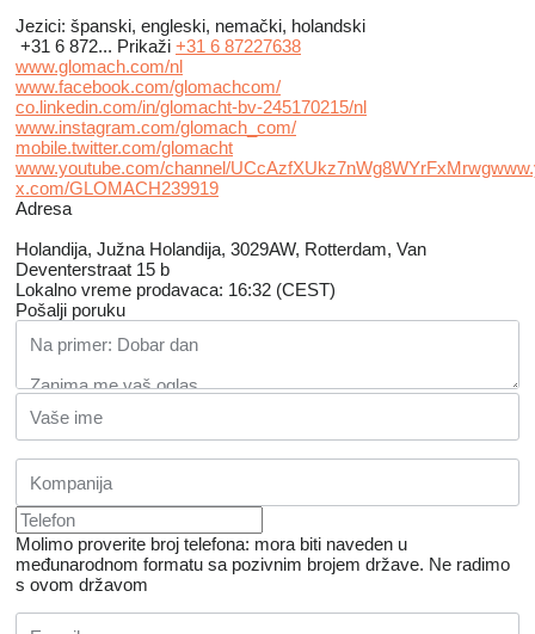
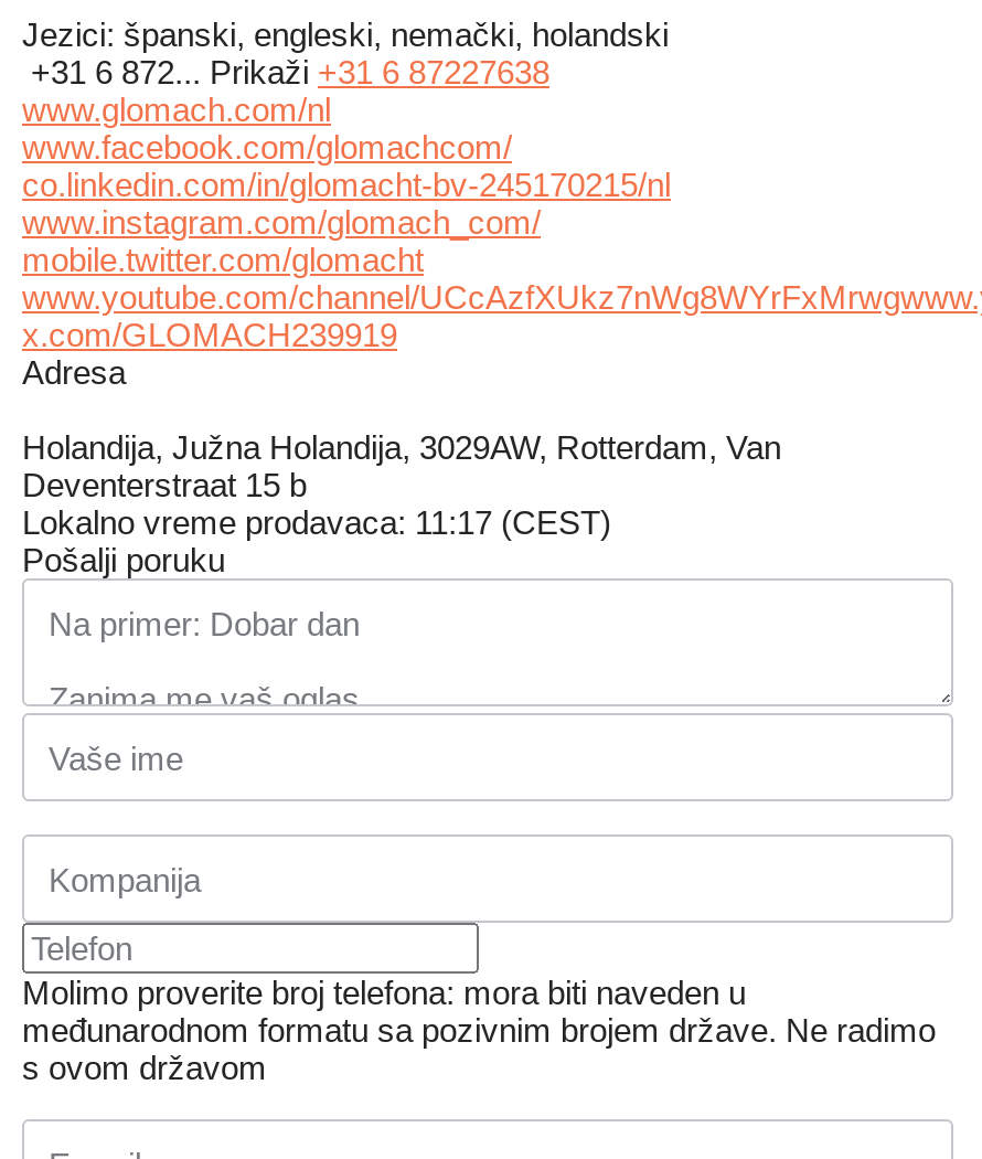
[16,280,336,300] Lokalno vreme prodavaca: 16:32 (CEST) -> [22,504,611,541] Lokalno vreme prodavaca: 11:17 (CEST)

